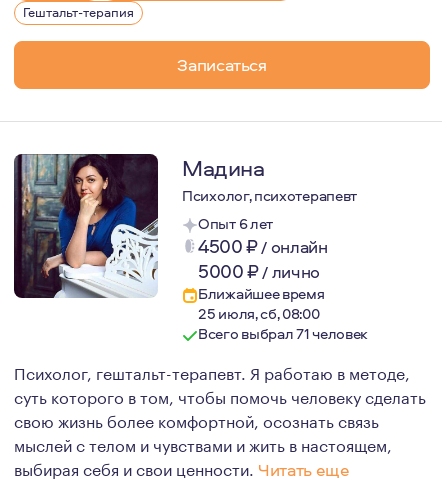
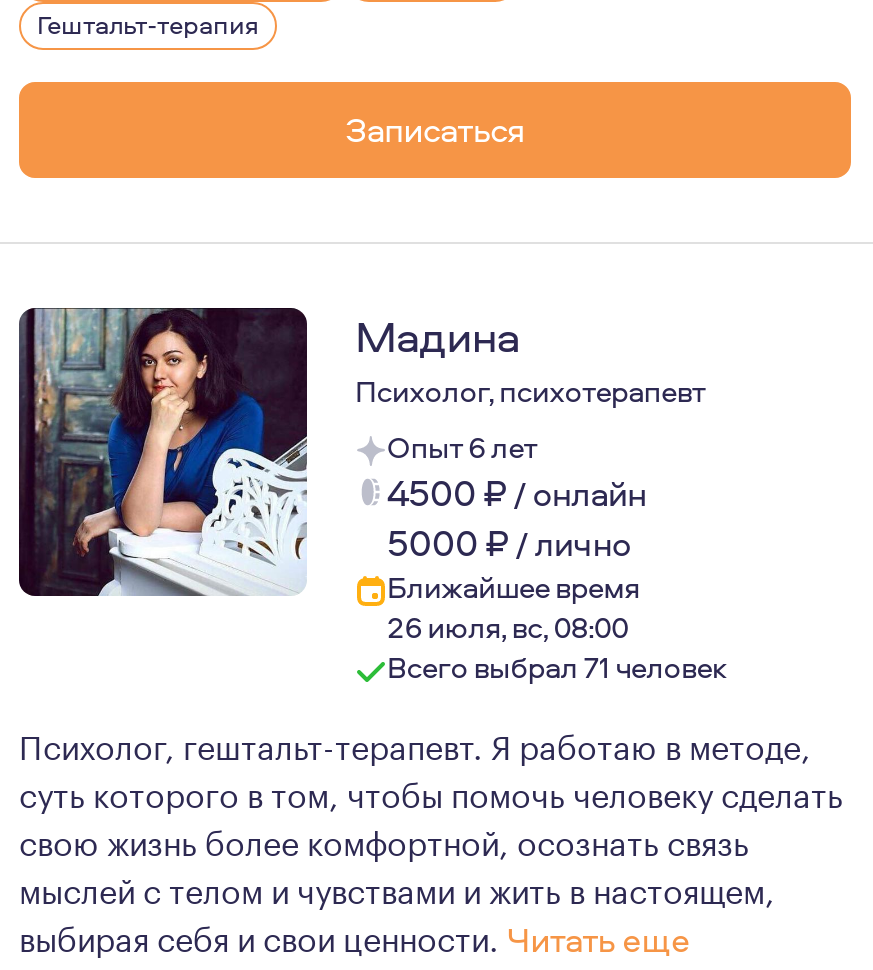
[198,303,320,324] 25 июля, сб, 08:00 -> [387,606,628,648] 26 июля, вс, 08:00

